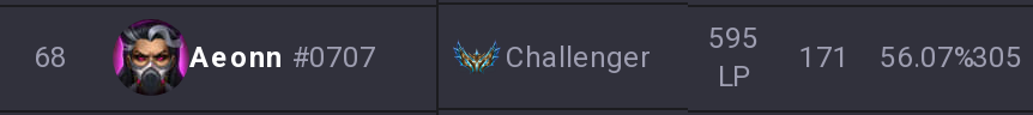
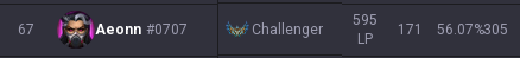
[34,41,67,74] 68 -> [18,21,34,38] 67

